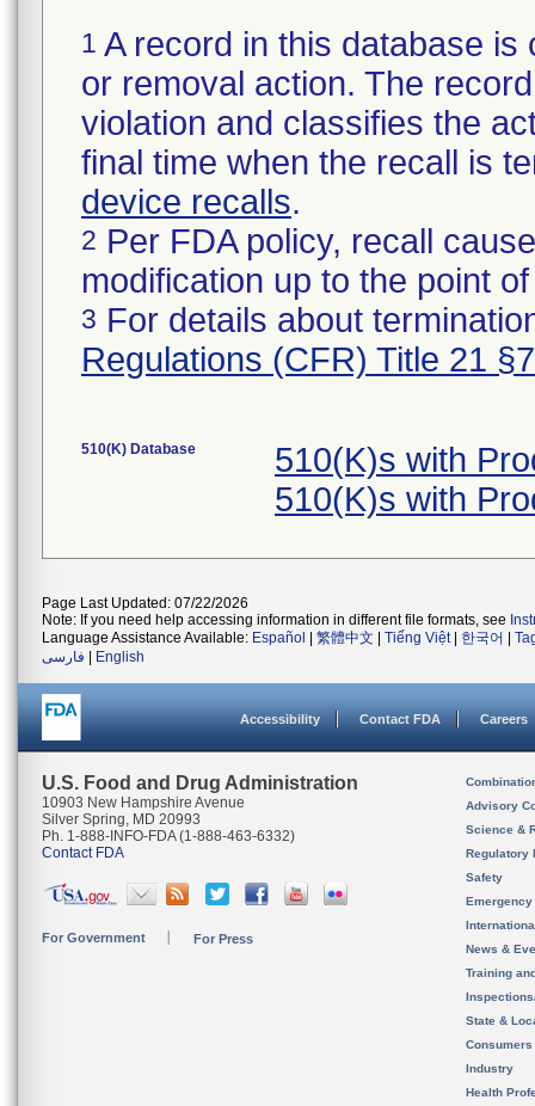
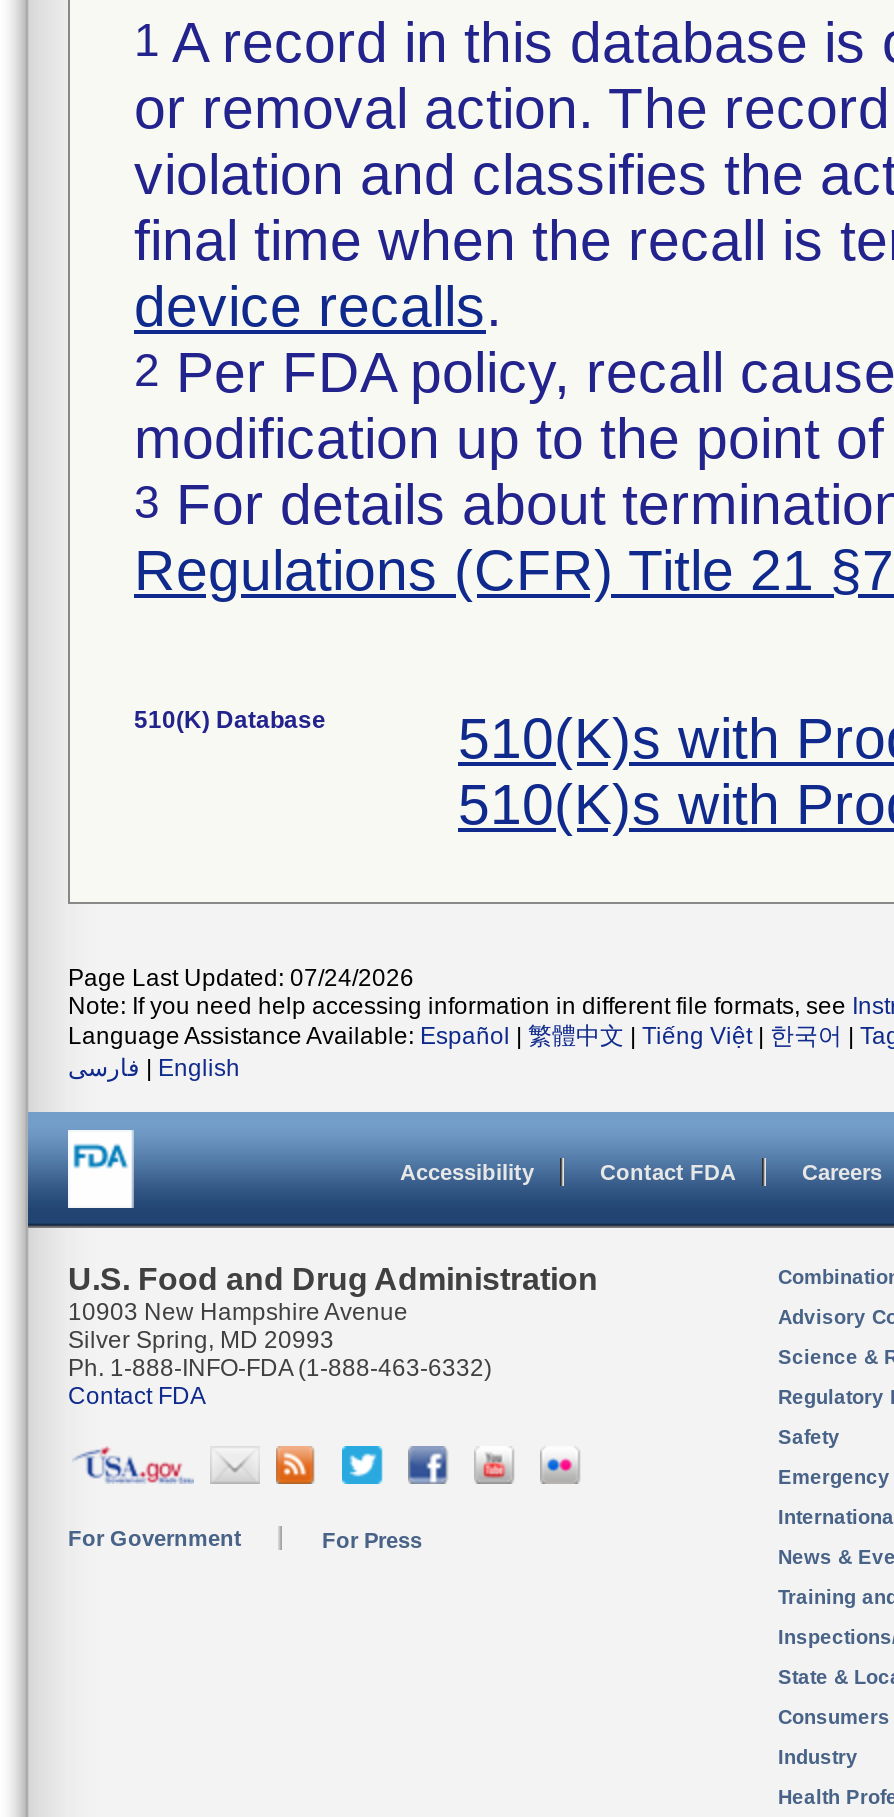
[42,595,248,612] Page Last Updated: 07/22/2026 -> [68,964,414,992] Page Last Updated: 07/24/2026

